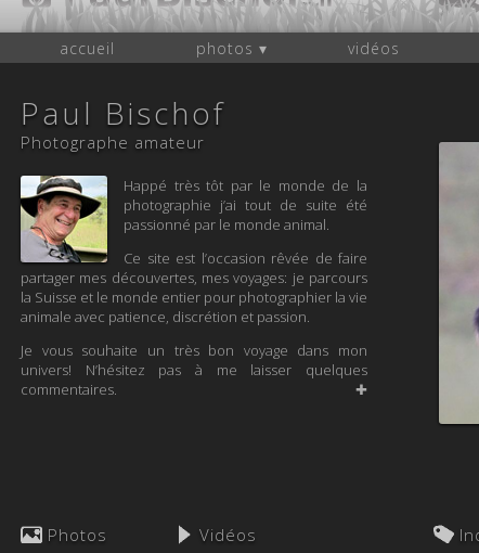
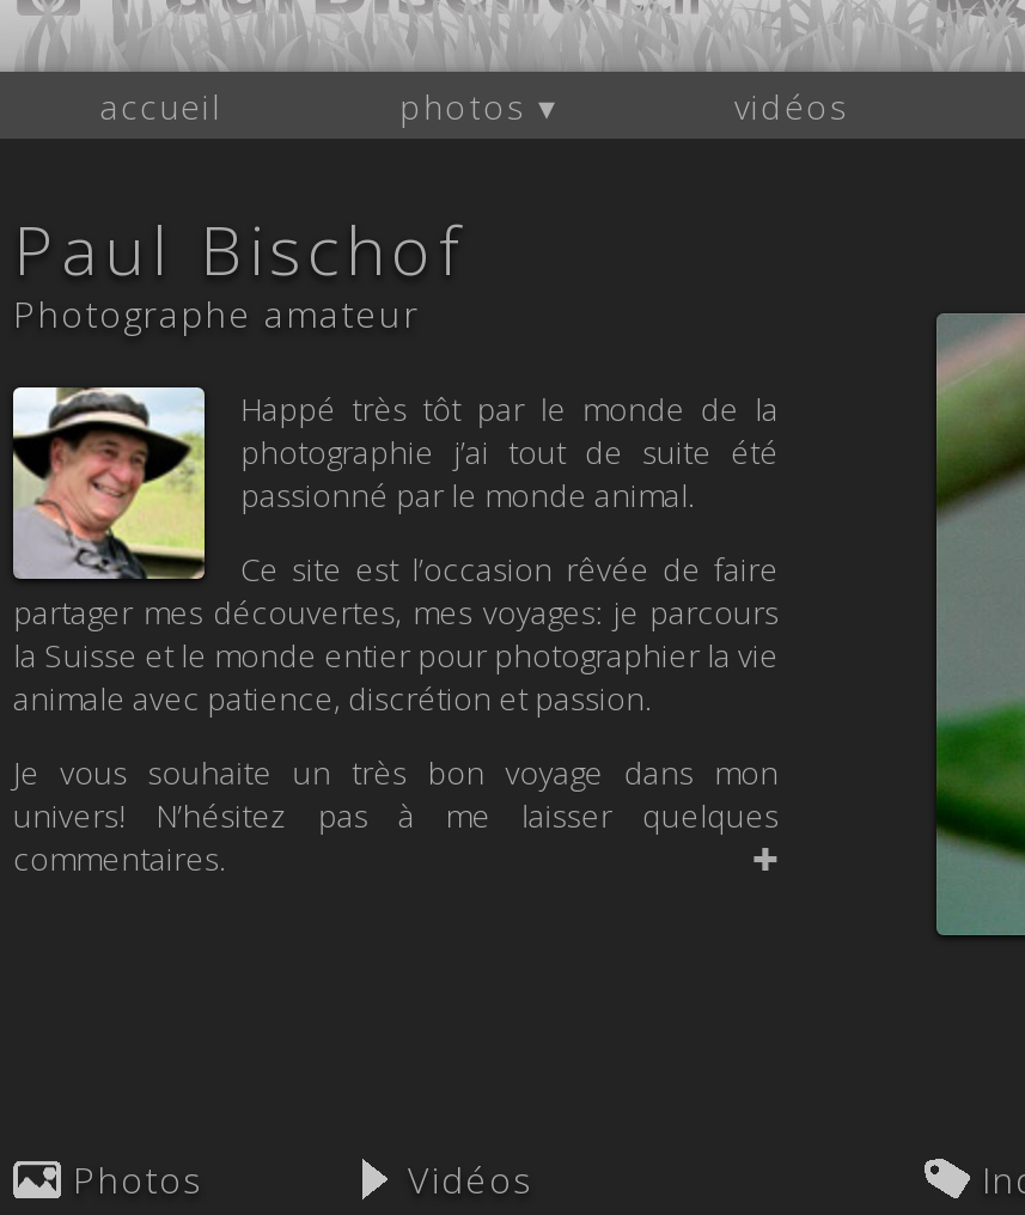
[438,142,476,425] [image] -> [936,313,1018,935] [image]

